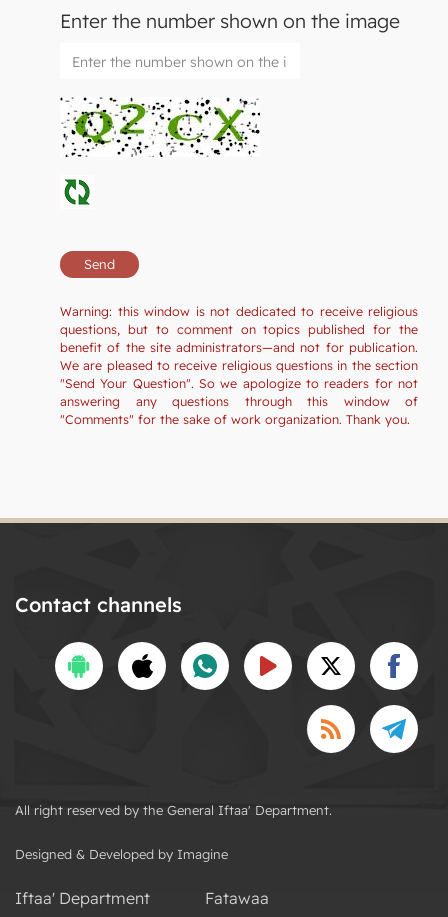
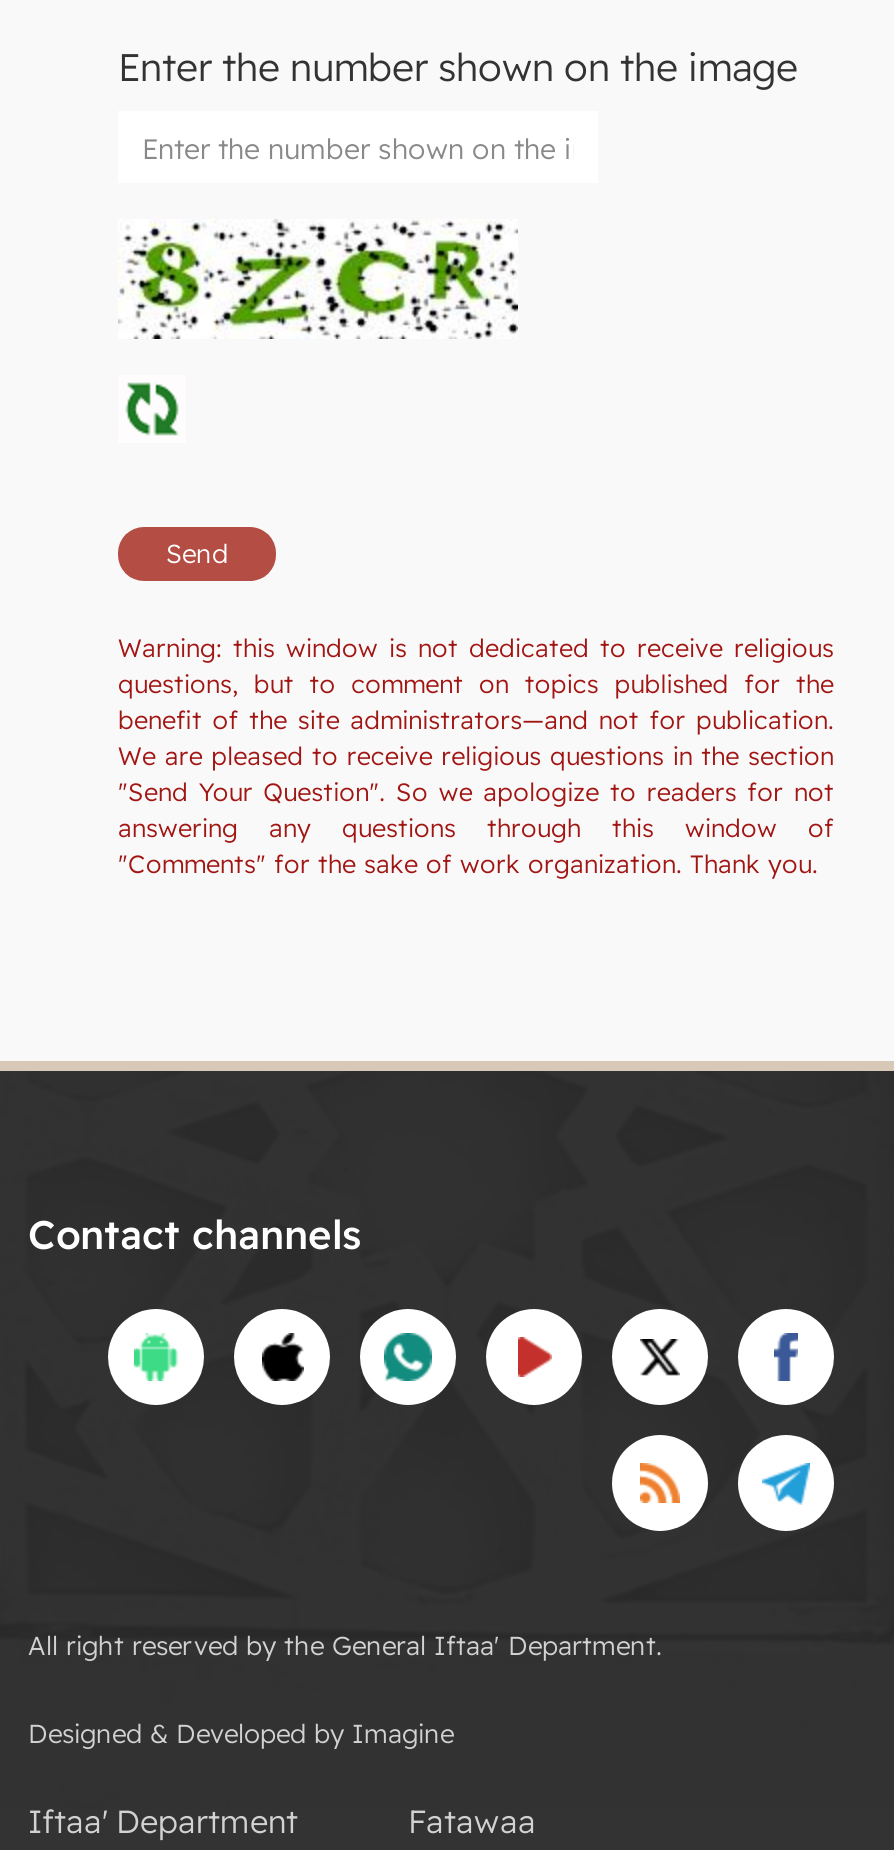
[59,97,261,158] [image] -> [120,221,520,341] [image]

